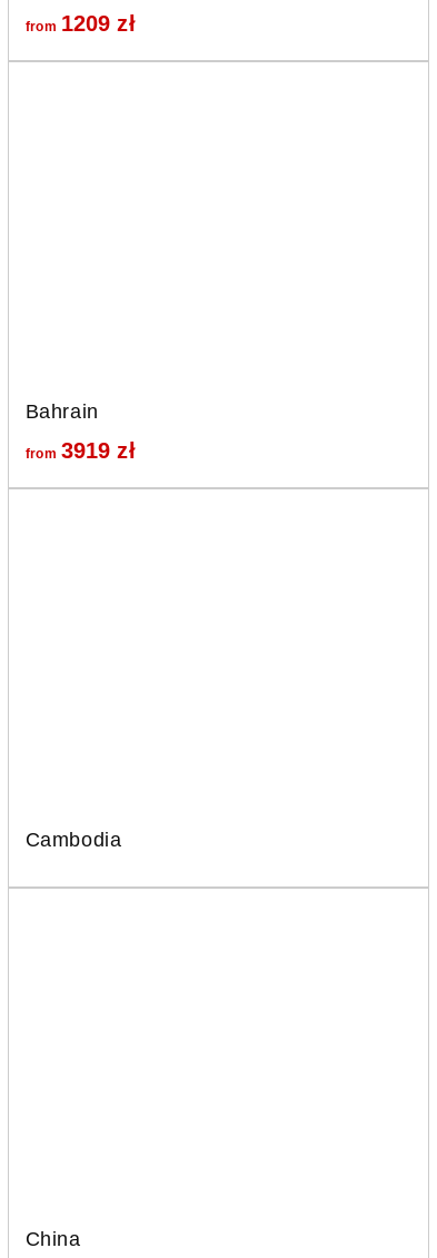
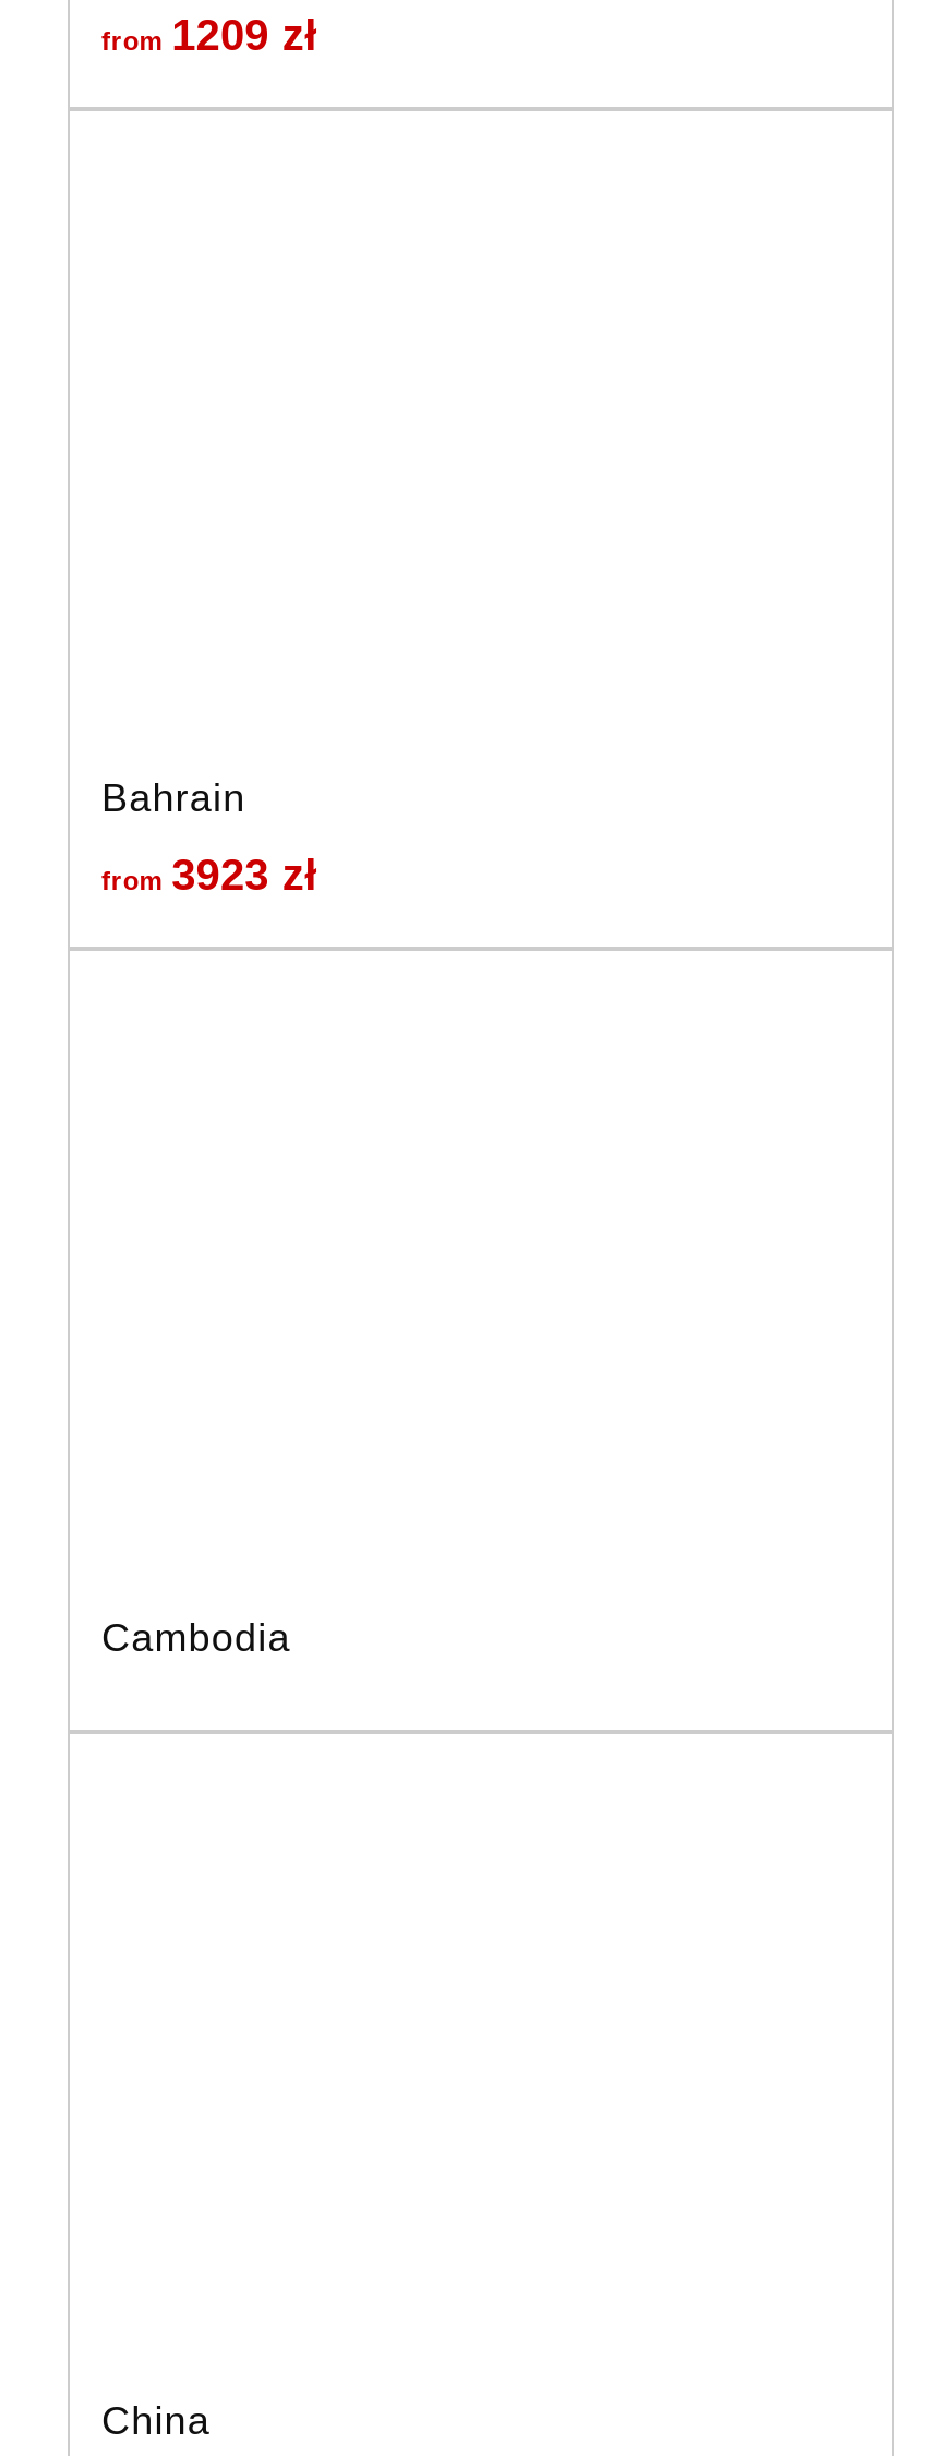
[25,439,135,463] from 3919 zł -> [101,850,318,898] from 3923 zł

